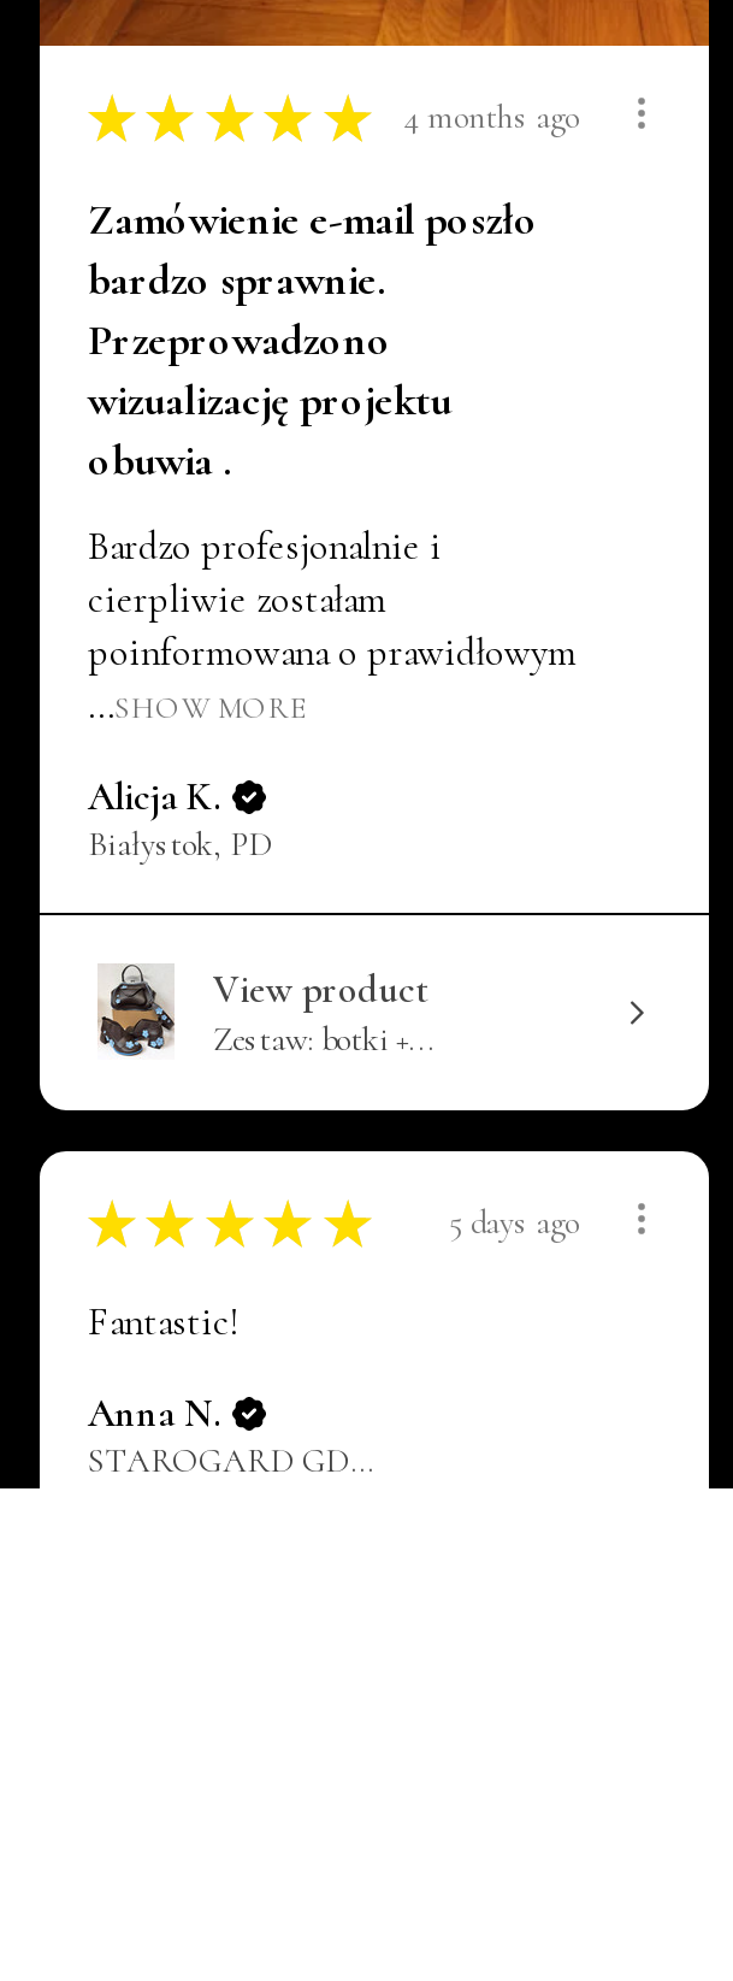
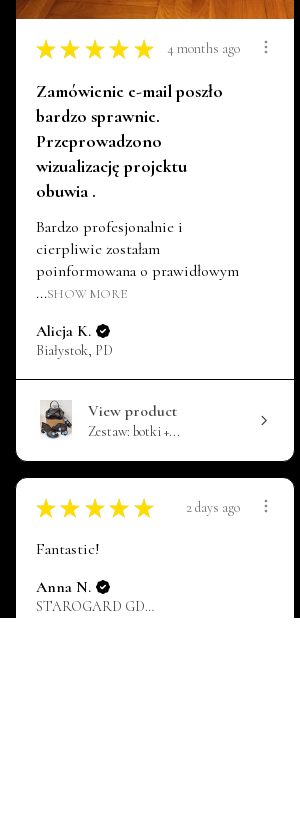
[449,1203,579,1244] 5 days ago -> [186,499,240,516] 2 days ago

